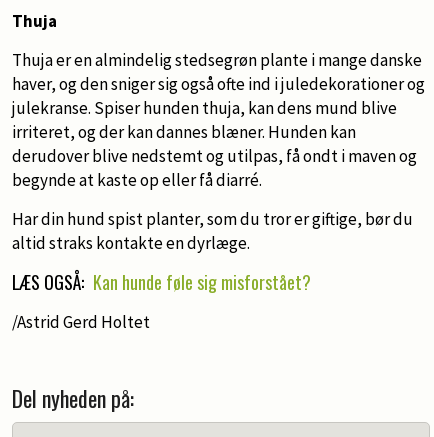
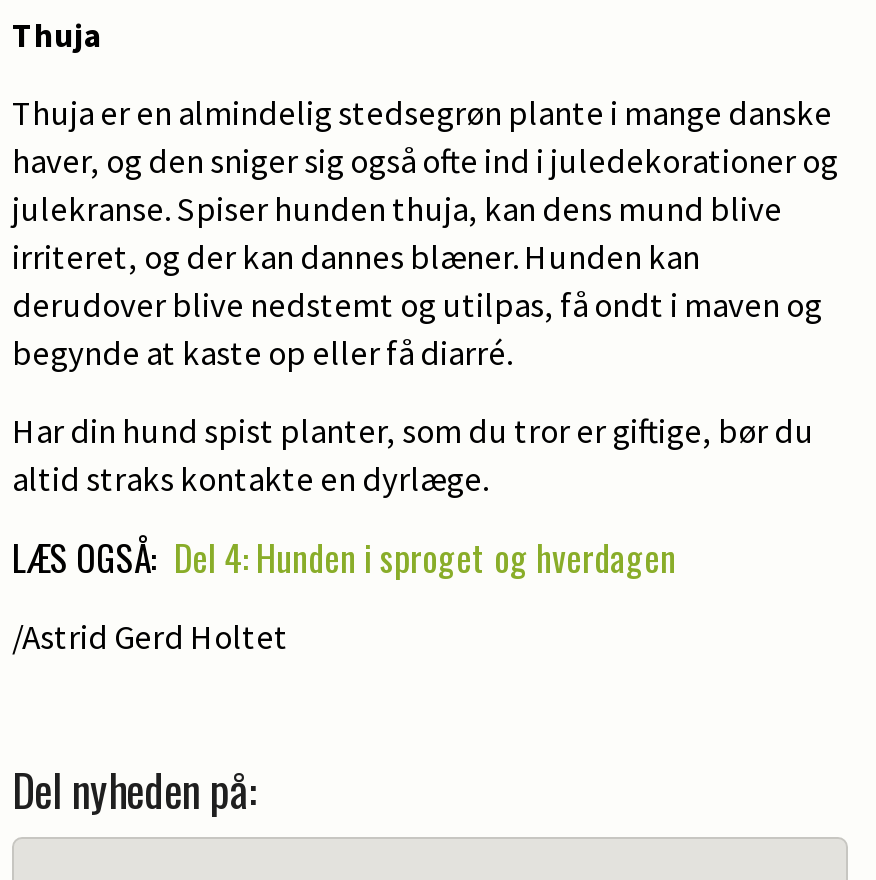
[12,269,311,295] LÆS OGSÅ: Kan hunde føle sig misforstået? -> [12,530,676,582] LÆS OGSÅ: Del 4: Hunden i sproget og hverdagen

